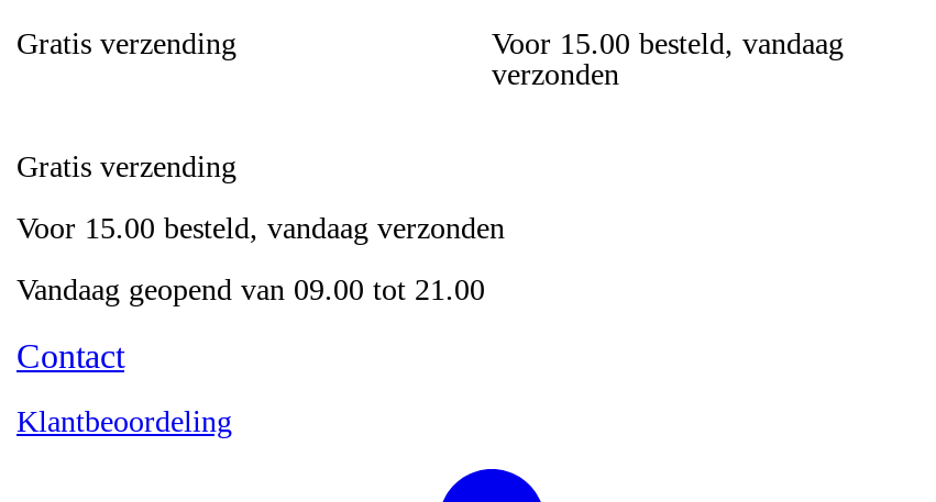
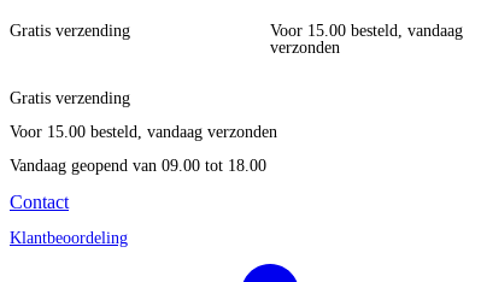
[16,274,485,306] Vandaag geopend van 09.00 tot 21.00 -> [10,157,266,175] Vandaag geopend van 09.00 tot 18.00

